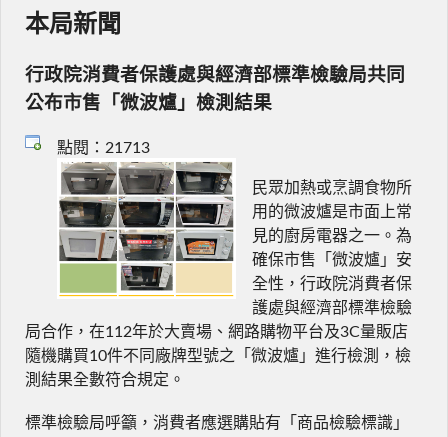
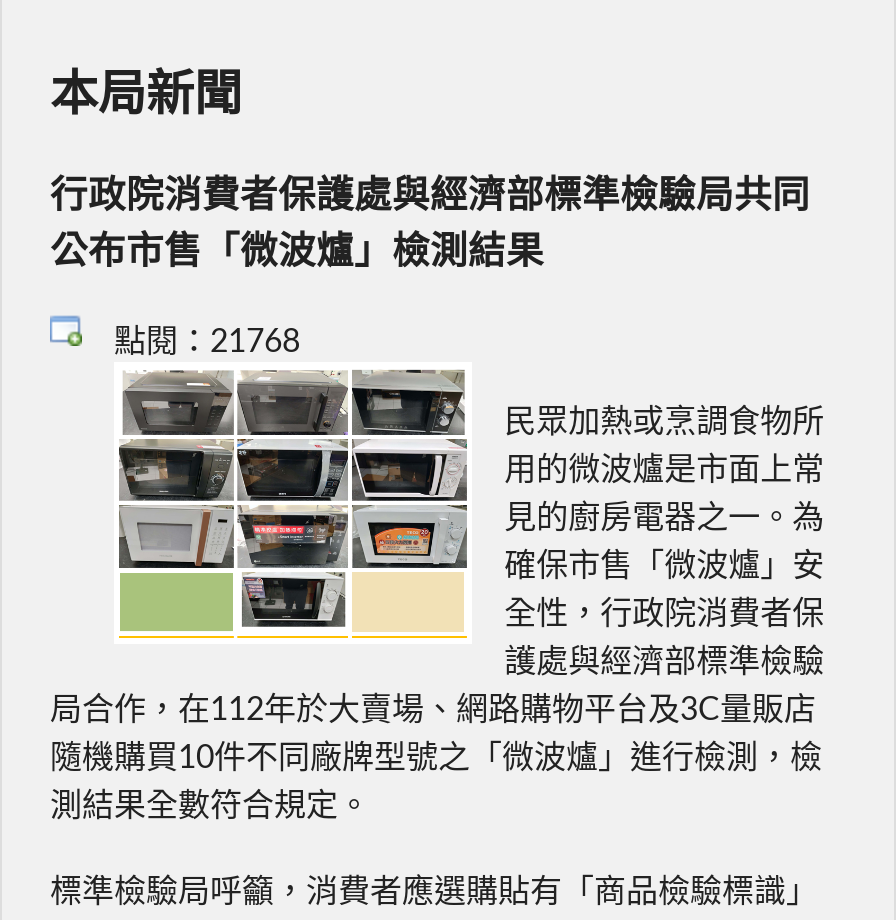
[57,140,150,156] 點閱：21713 -> [114,326,300,358] 點閱：21768

